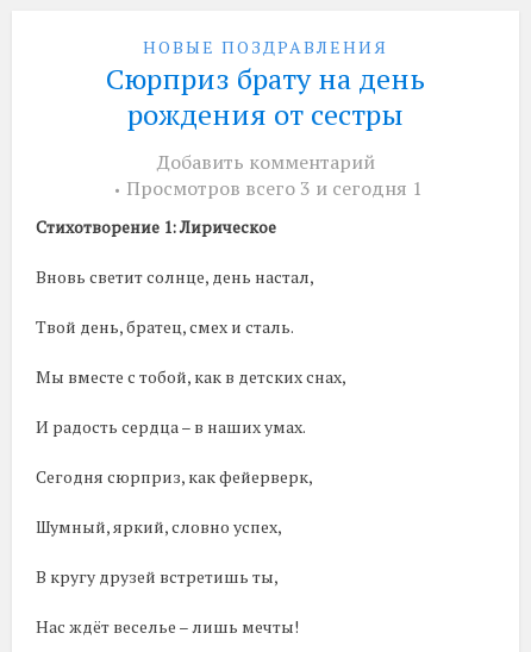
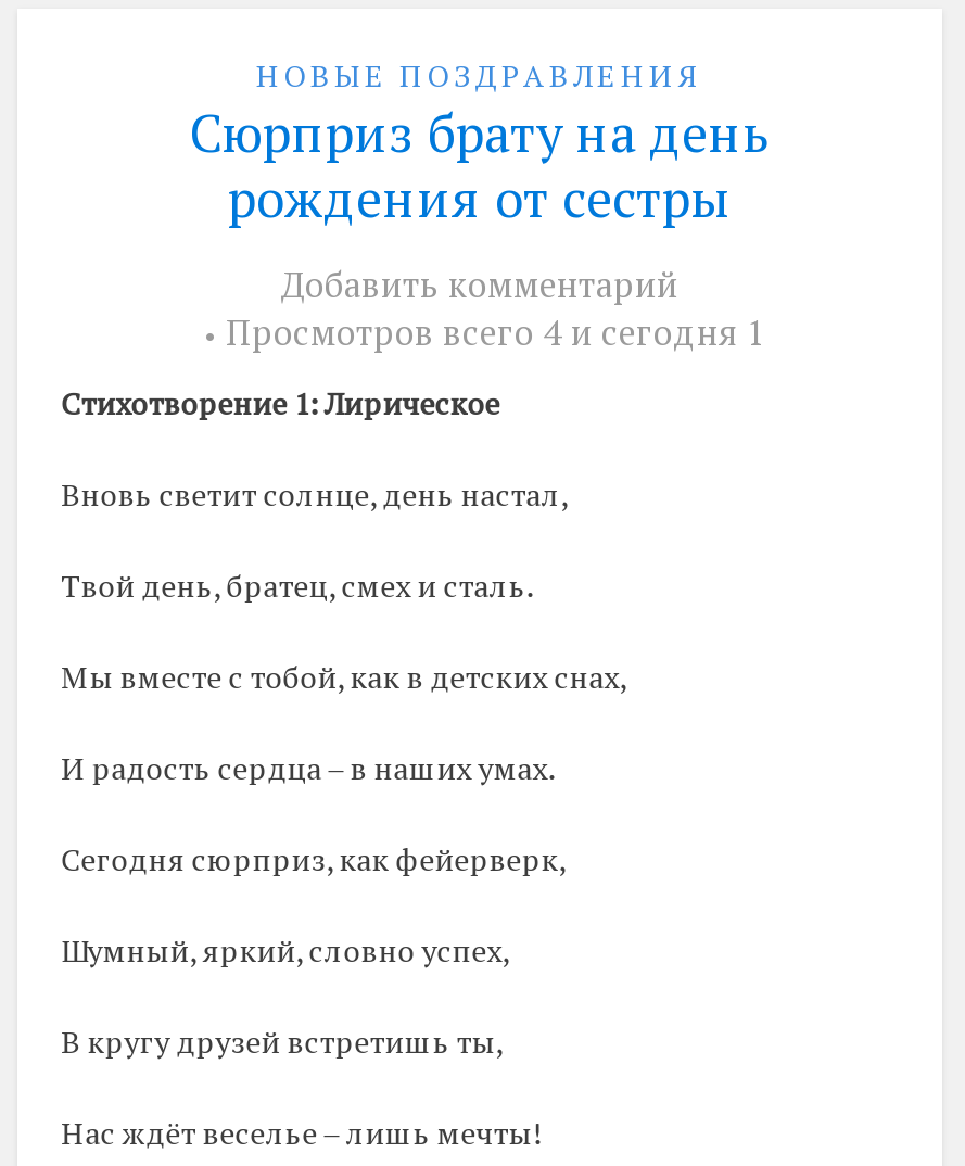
[126,175,423,201] Просмотров всего 3 и сегодня 1 -> [226,308,766,356] Просмотров всего 4 и сегодня 1

